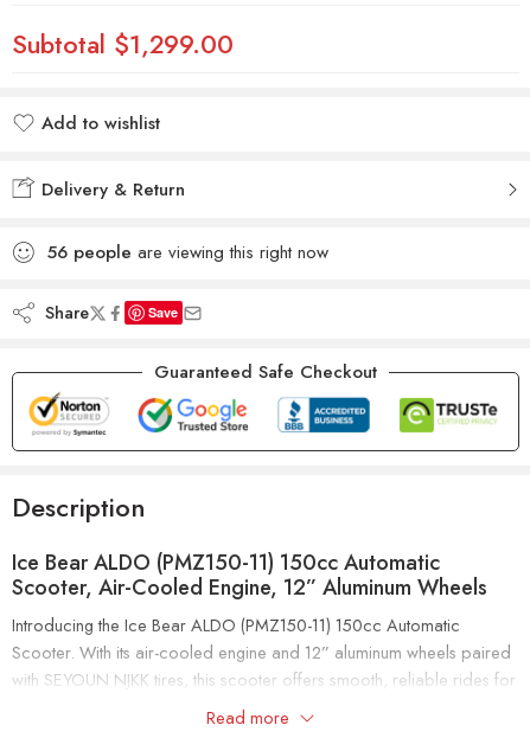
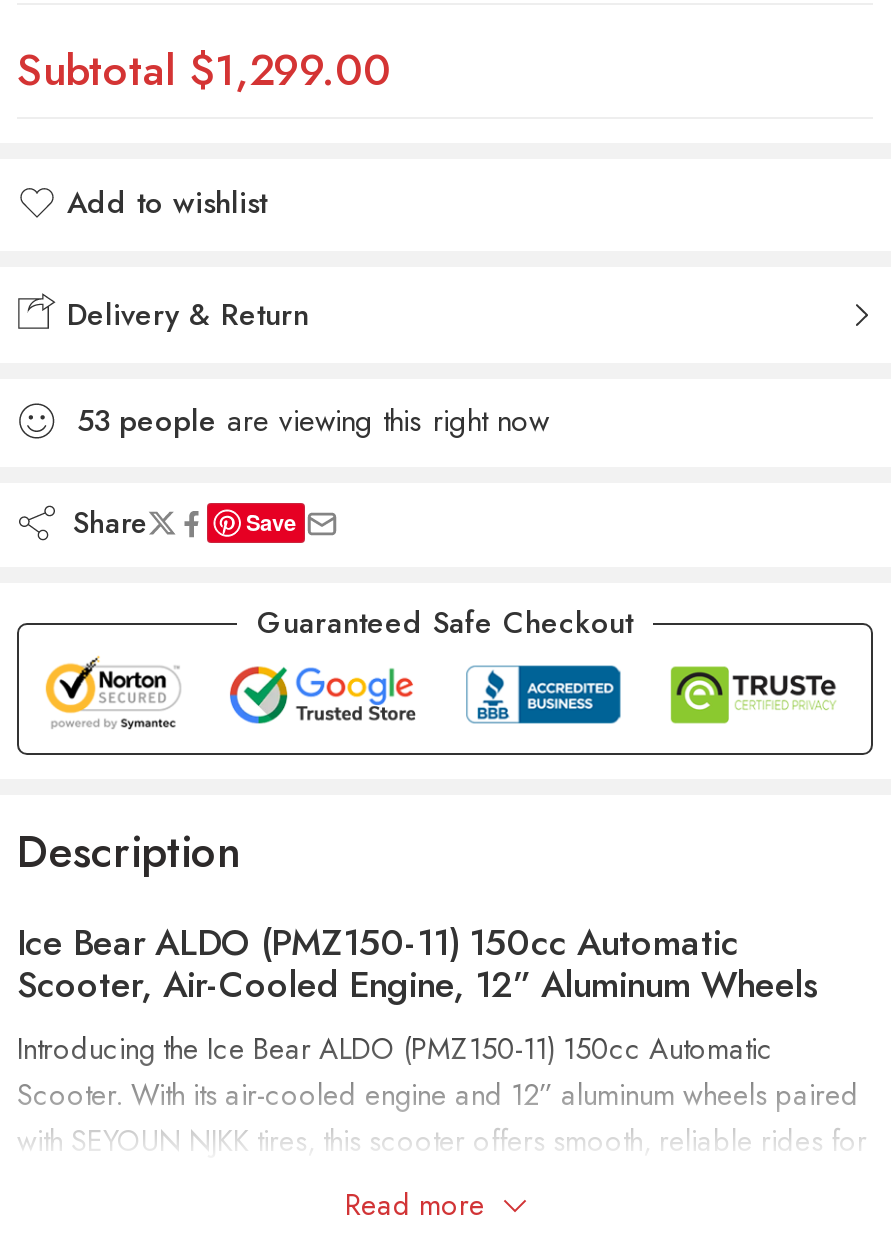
[47,240,328,266] 56 people are viewing this right now -> [77,400,549,444] 53 people are viewing this right now

